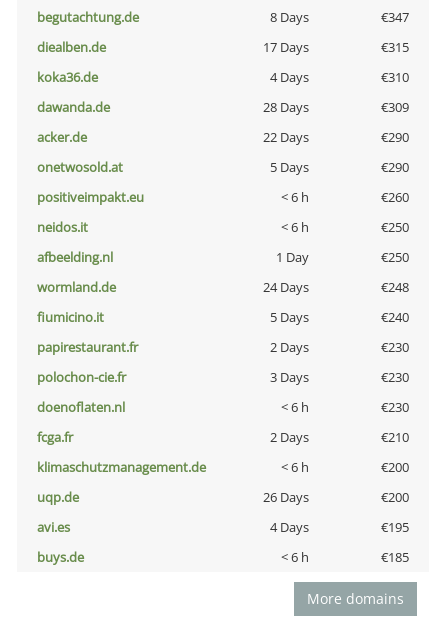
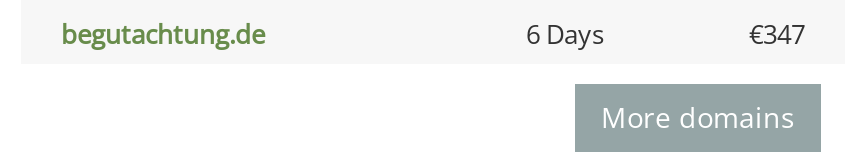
[269,8,308,26] 8 Days -> [526,16,604,52] 6 Days
[37,38,409,566] diealben.de | 17 Days | €315 | koka36.de | 4 Days | €310 | dawanda.de | 28 Days | €309 | acker.de | 22 Days | €290 | onetwosold.at | 5 Days | €290 | positiveimpakt.eu | < 6 h | €260 | neidos.it | < 6 h | €250 | afbeelding.nl | 1 Day | €250 | wormland.de | 24 Days | €248 | fiumicino.it | 5 Days | €240 | papirestaurant.fr | 2 Days | €230 | polochon-cie.fr | 3 Days | €230 | doenoflaten.nl | < 6 h | €230 | fcga.fr | 2 Days | €210 | klimaschutzmanagement.de | < 6 h | €200 | uqp.de | 26 Days | €200 | avi.es | 4 Days | €195 | buys.de | < 6 h | €185 -> none

